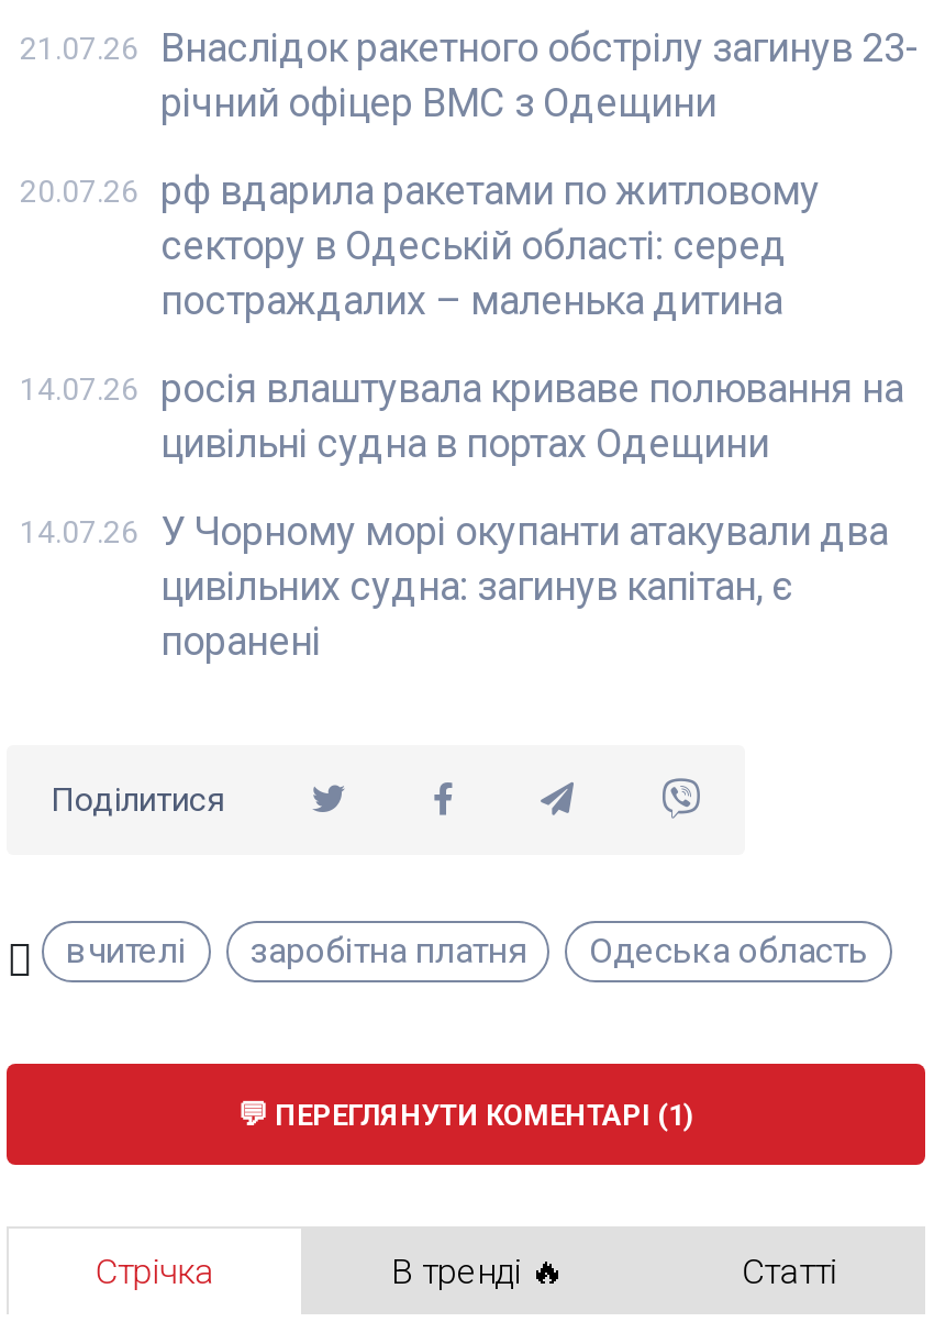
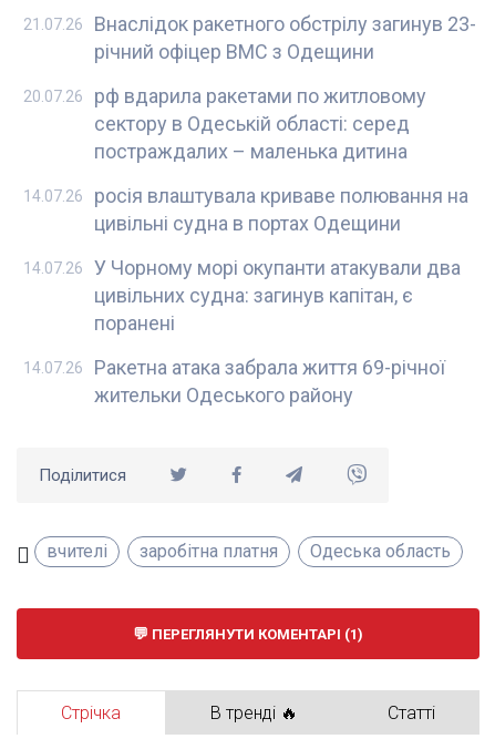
none -> [23,359,83,376] 14.07.26
none -> [94,355,445,406] Ракетна атака забрала життя 69-річної | жительки Одеського району

